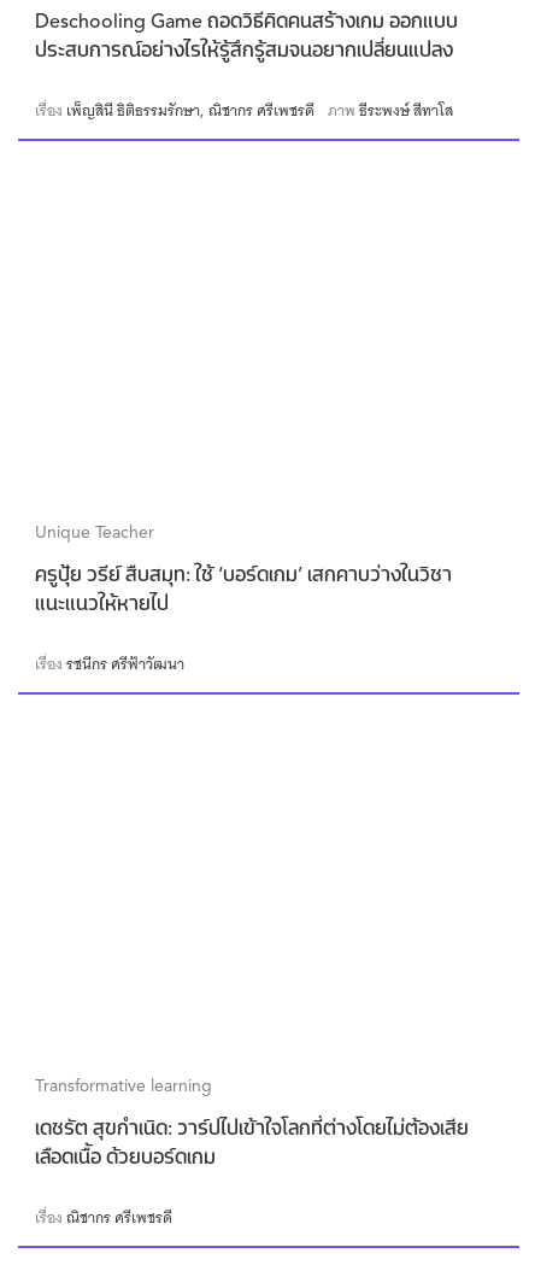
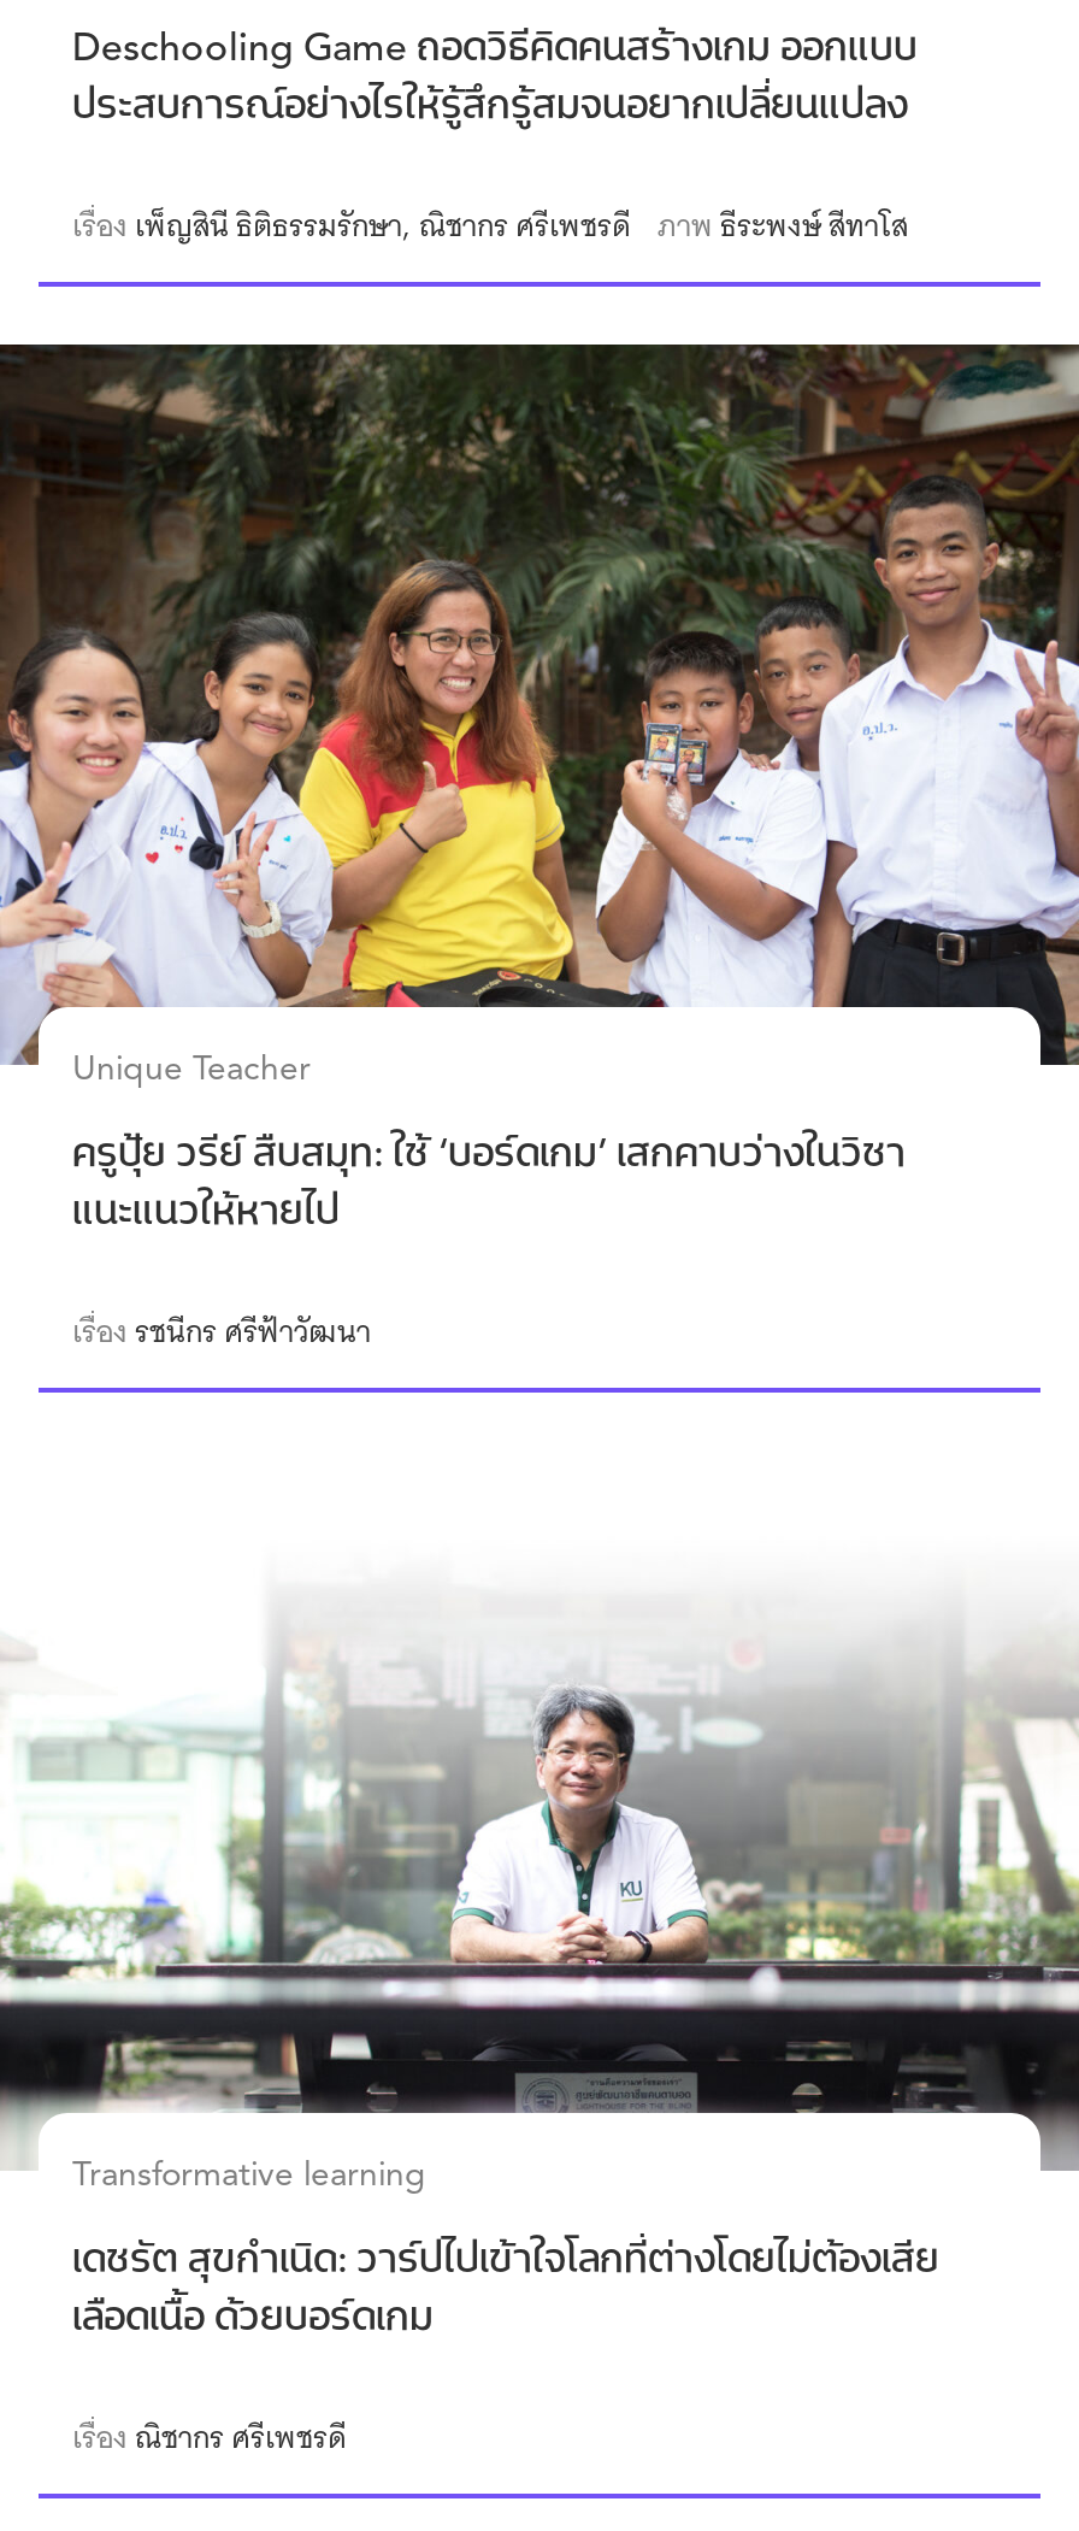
none -> [7,342,1072,1067] [image]
none -> [7,1624,1072,2171] [image]

